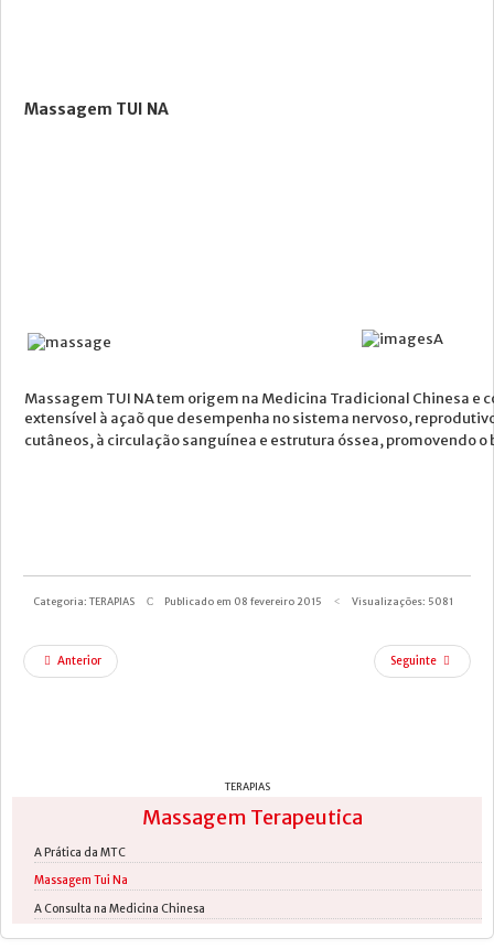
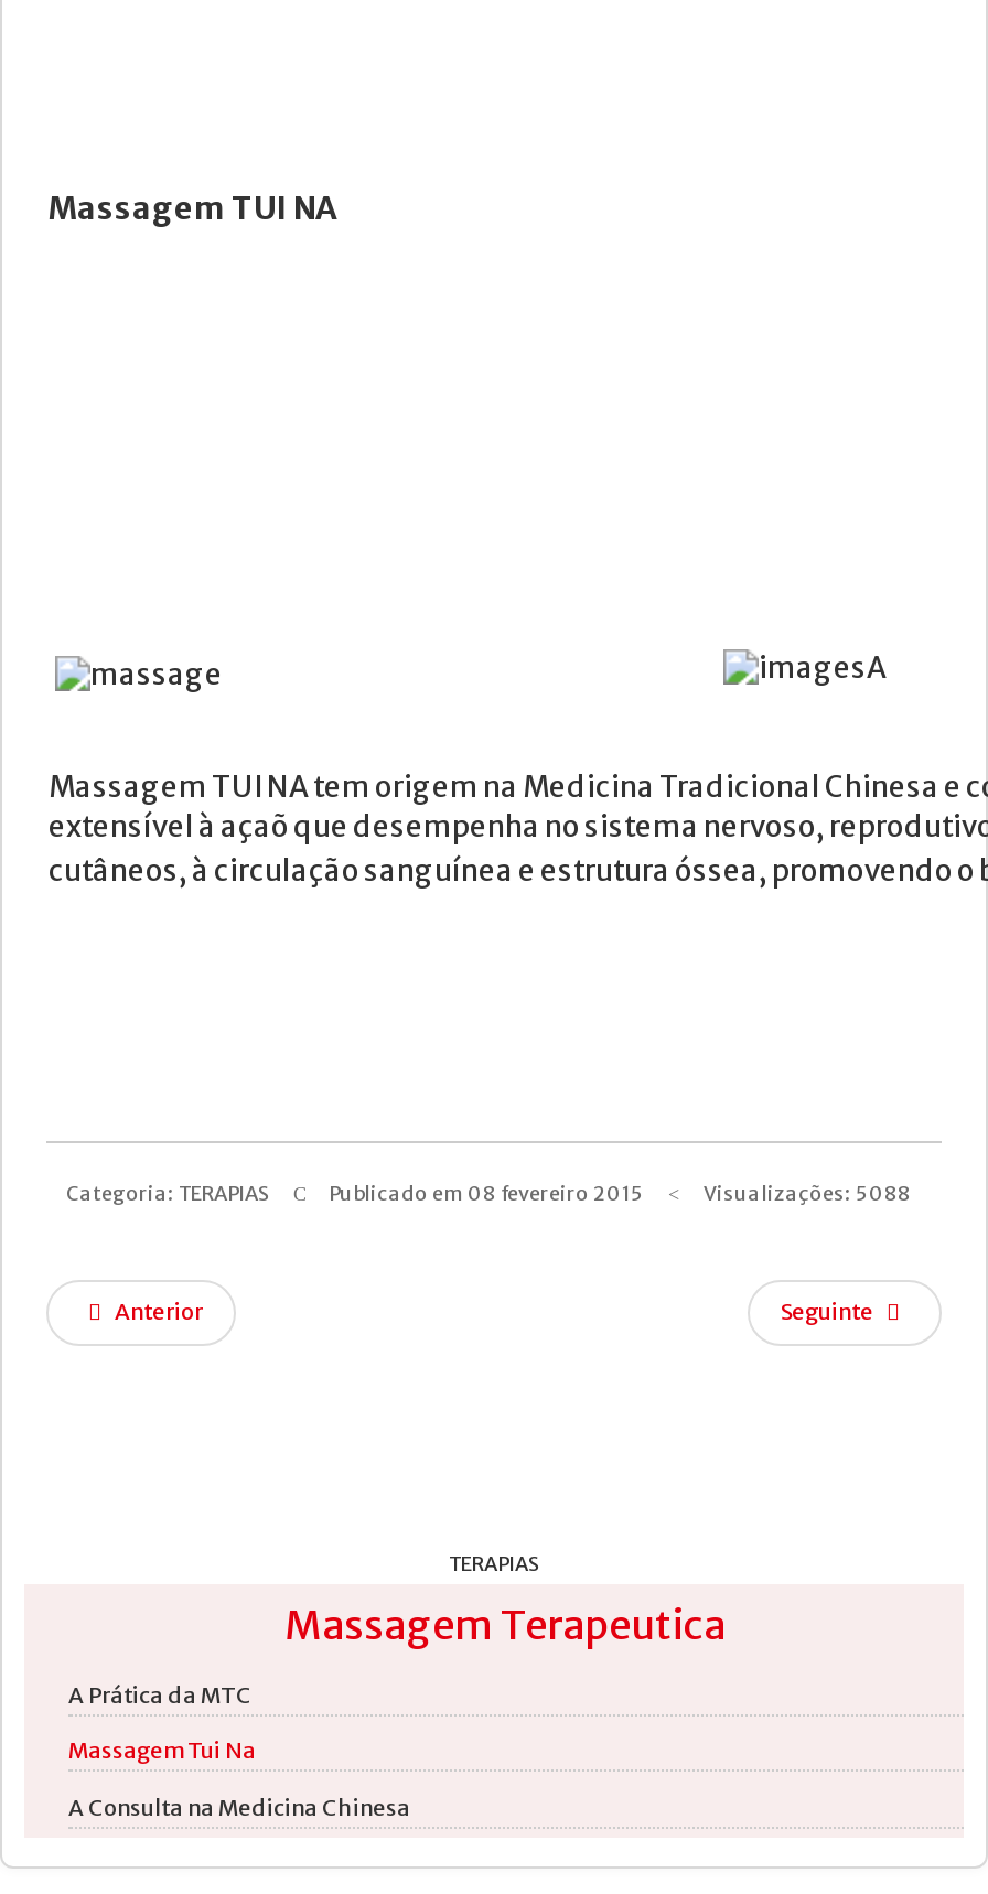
[352,595,453,607] Visualizações: 5081 -> [704,1181,911,1205] Visualizações: 5088

